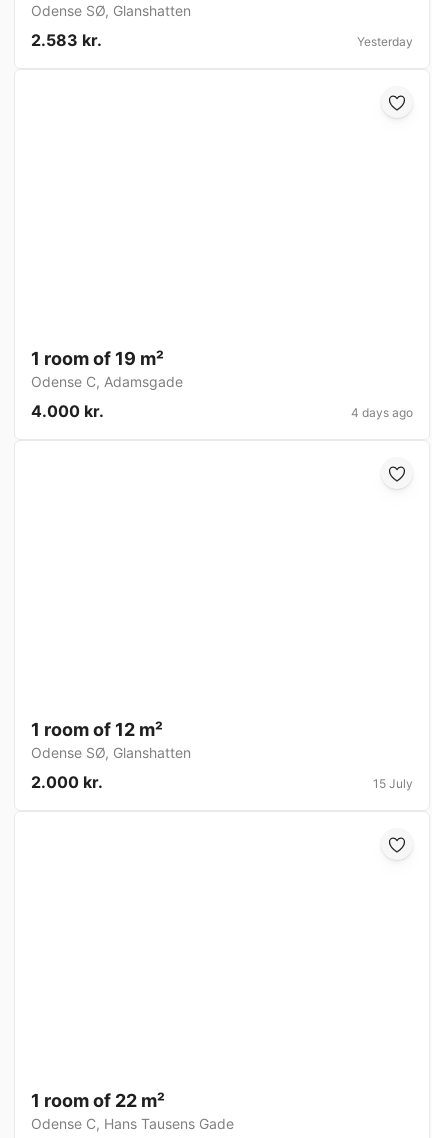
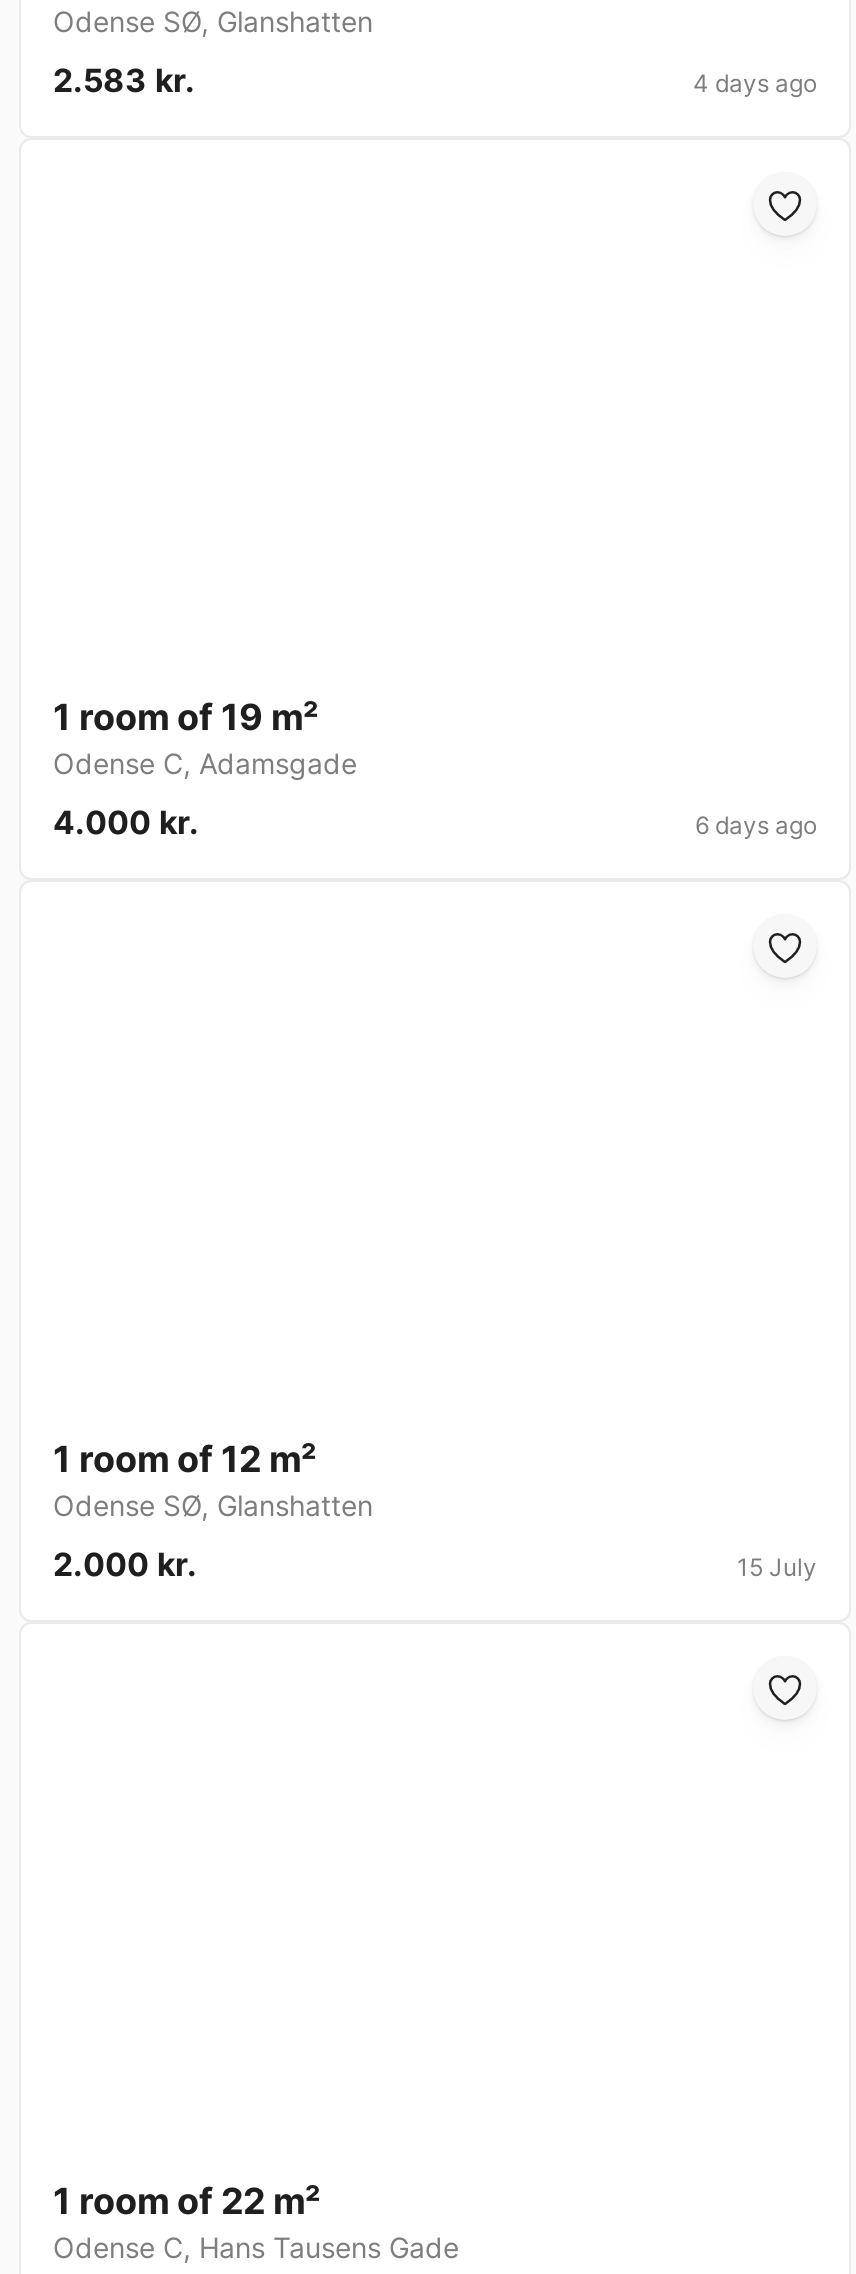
[357,34,413,49] Yesterday -> [693,69,817,99] 4 days ago
[351,405,413,420] 4 days ago -> [695,811,817,841] 6 days ago

